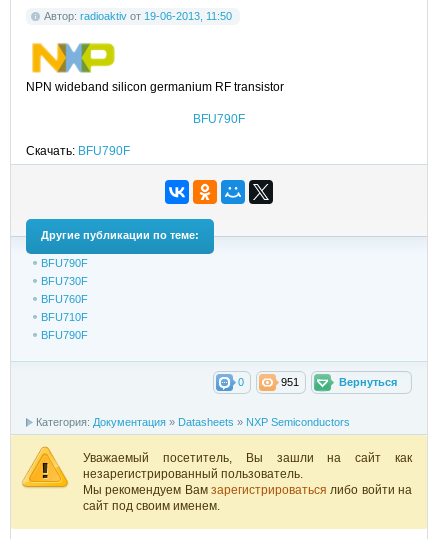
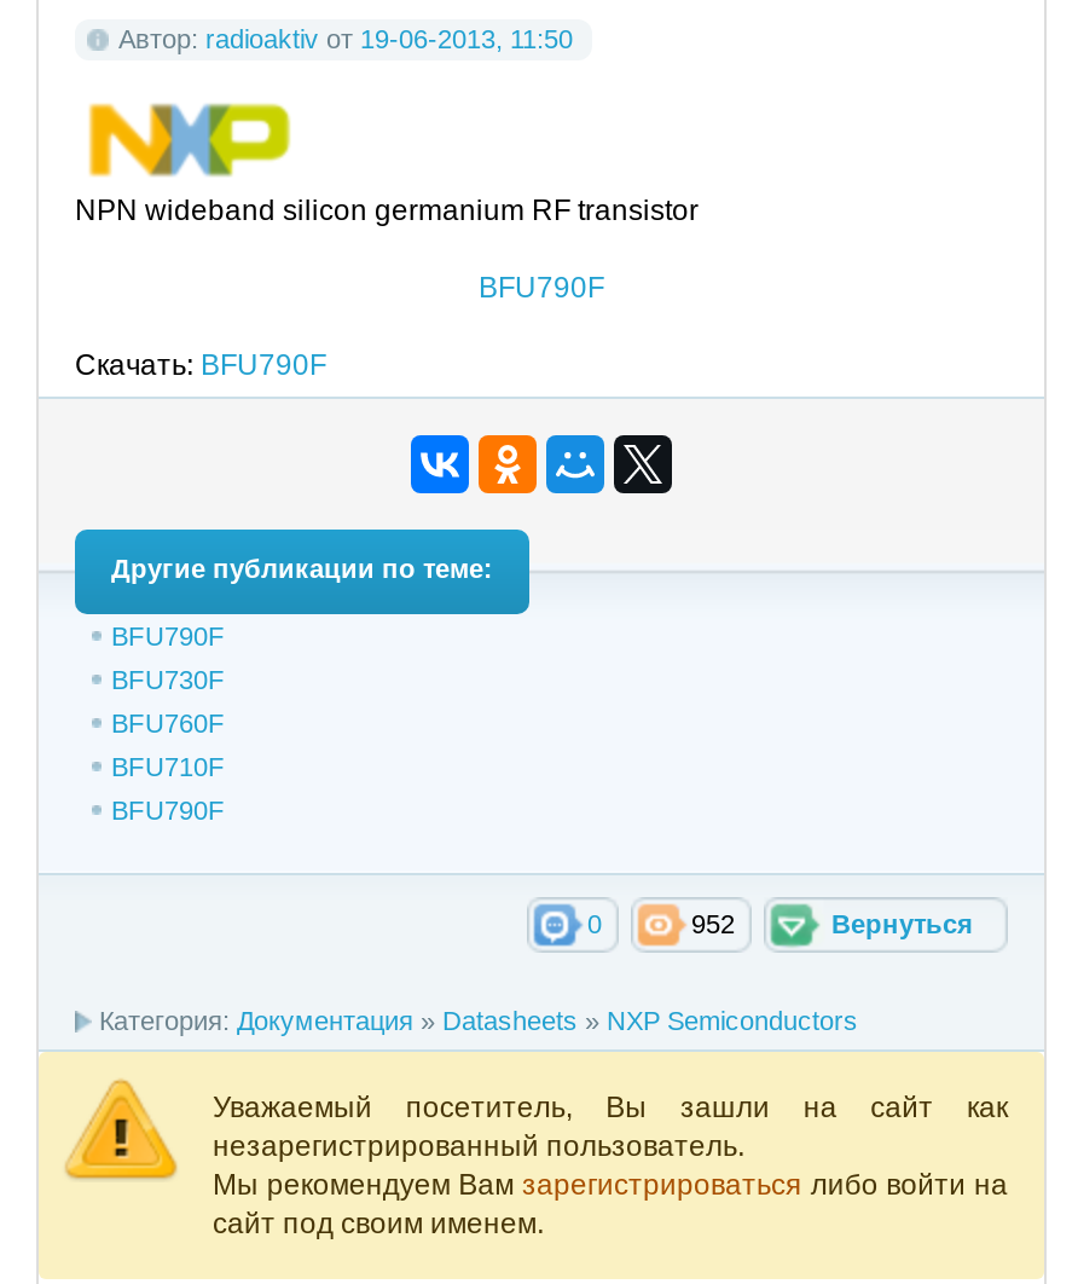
[281,376,299,388] 951 -> [691,909,735,938] 952

